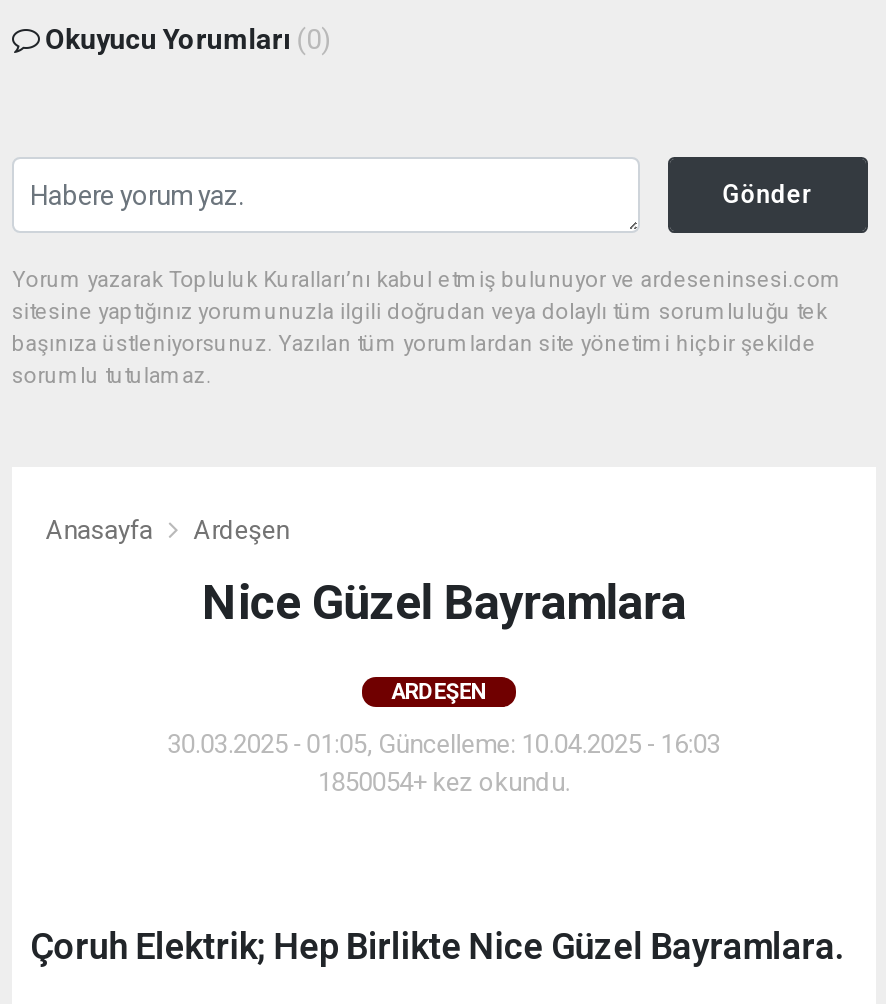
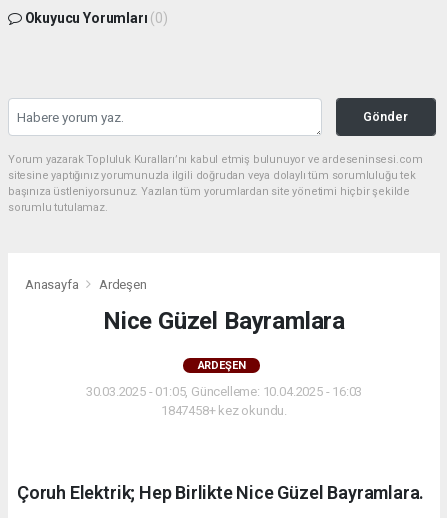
[318,767,570,797] 1850054+ kez okundu. -> [161,403,287,418] 1847458+ kez okundu.

